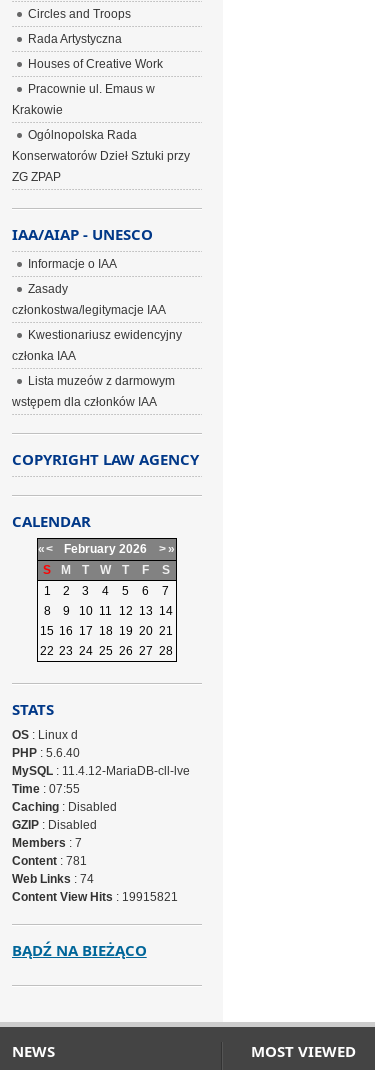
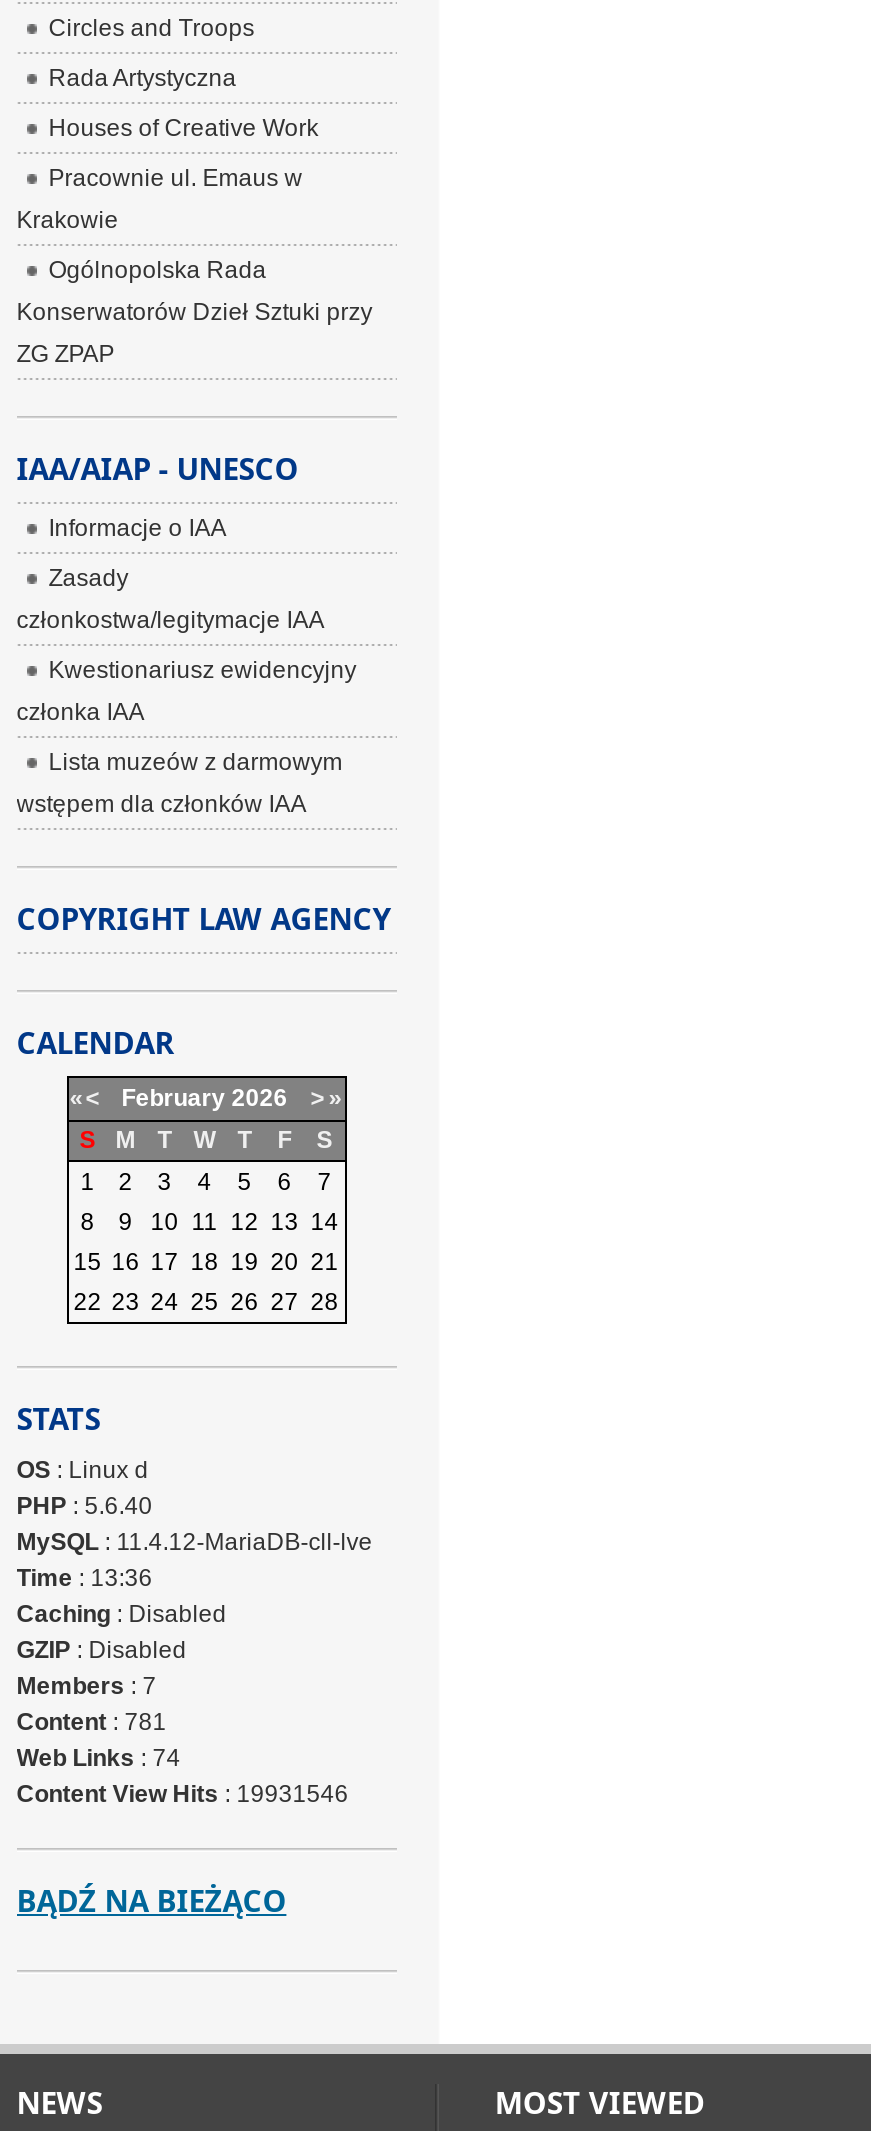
[12,782,80,796] Time: 07:55 -> [16,1564,152,1592] Time: 13:36
[12,890,178,904] Content View Hits: 19915821 -> [16,1780,348,1808] Content View Hits: 19931546

